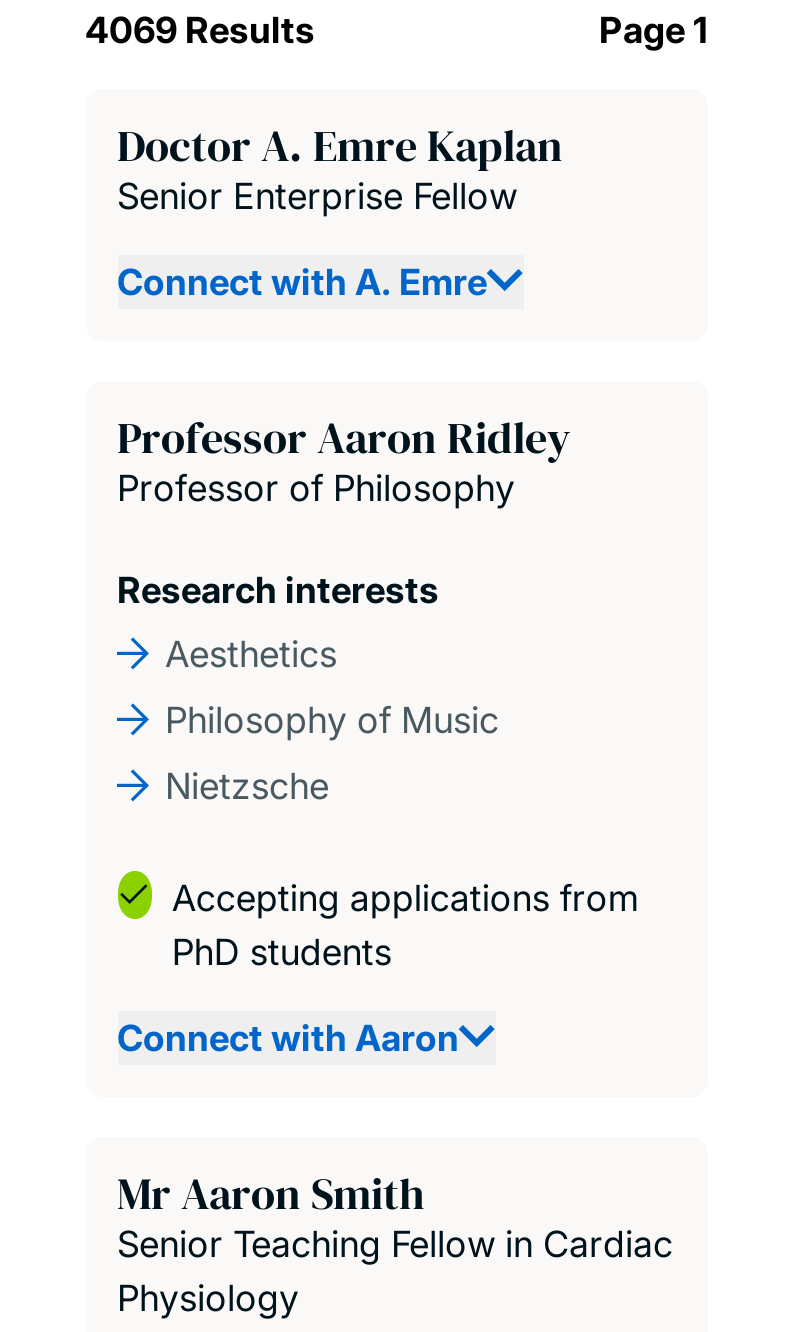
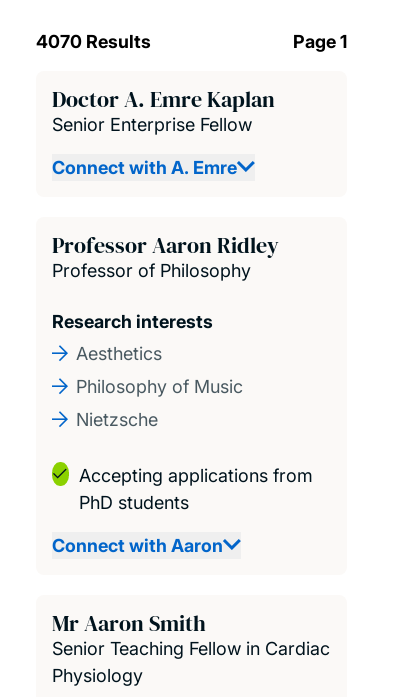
[85,9,315,51] 4069 Results -> [35,31,150,52] 4070 Results

